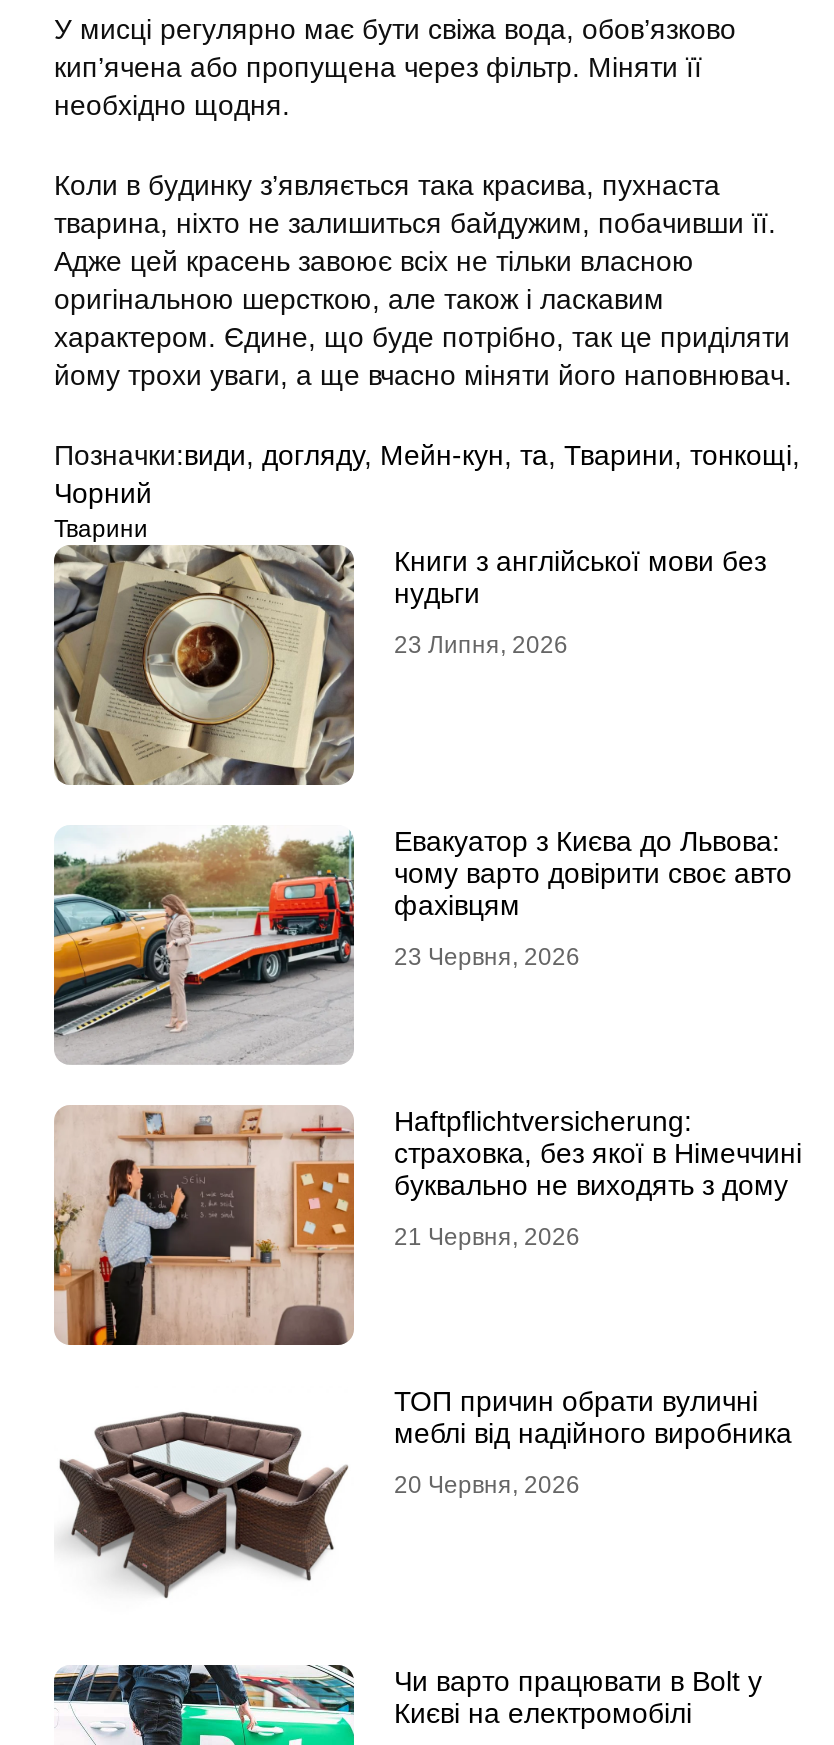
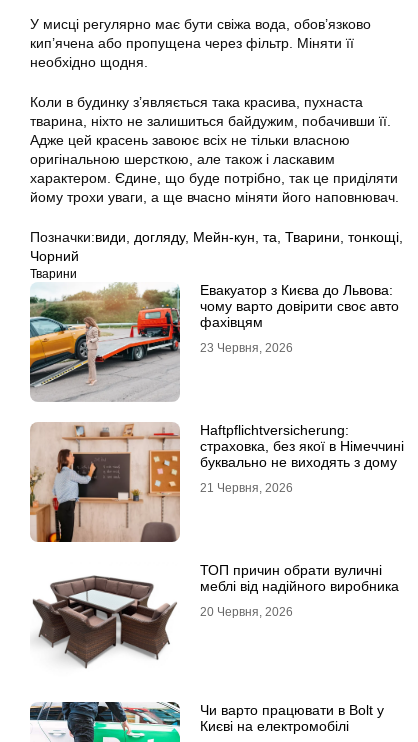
[52,543,766,785] [image] | Книги з англійської мови без | нудьги | 23 Липня, 2026 -> none

